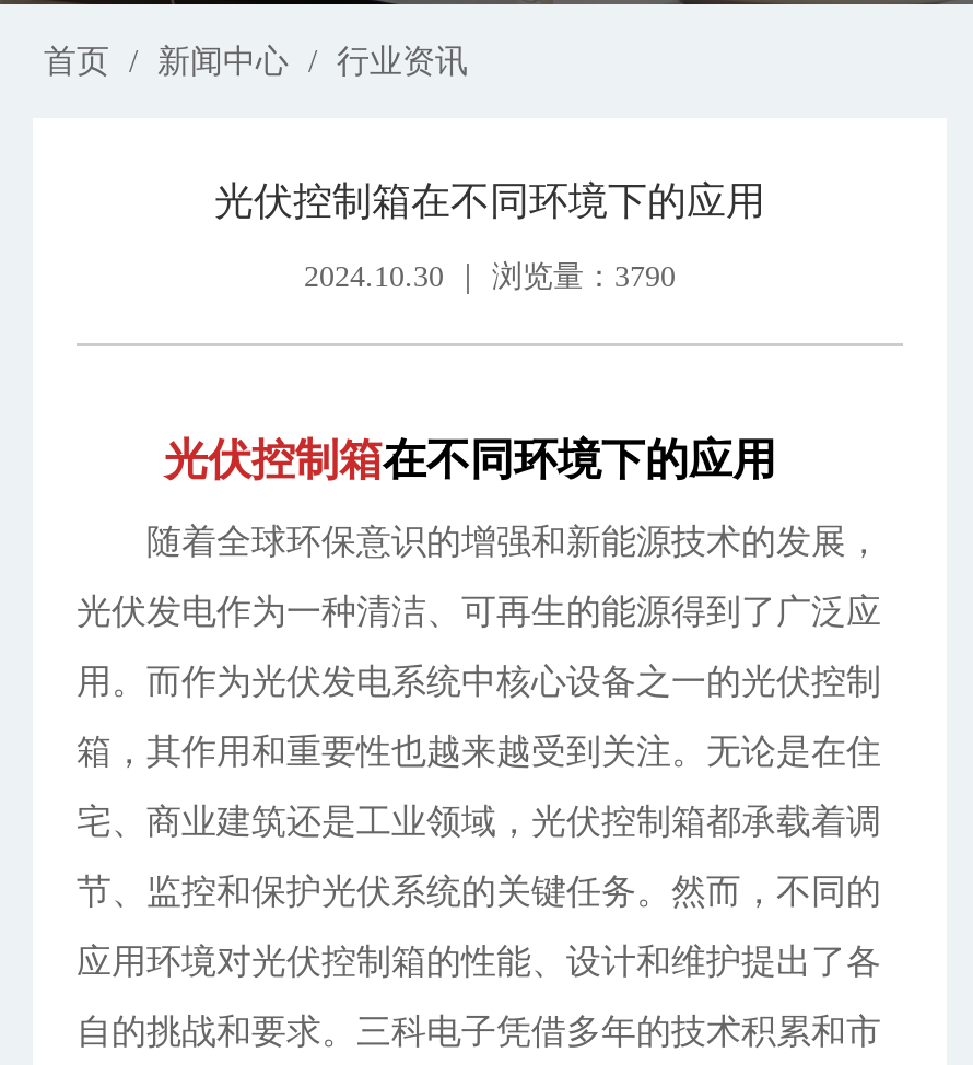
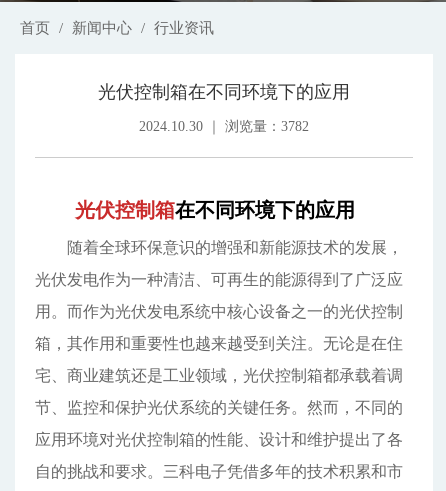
[304,261,676,293] 2024.10.30 ｜ 浏览量：3790 -> [139,119,309,134] 2024.10.30 ｜ 浏览量：3782

